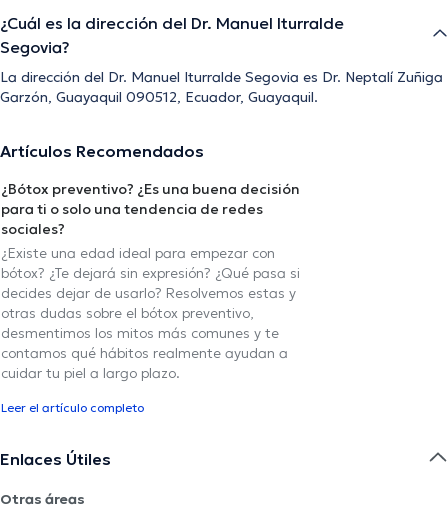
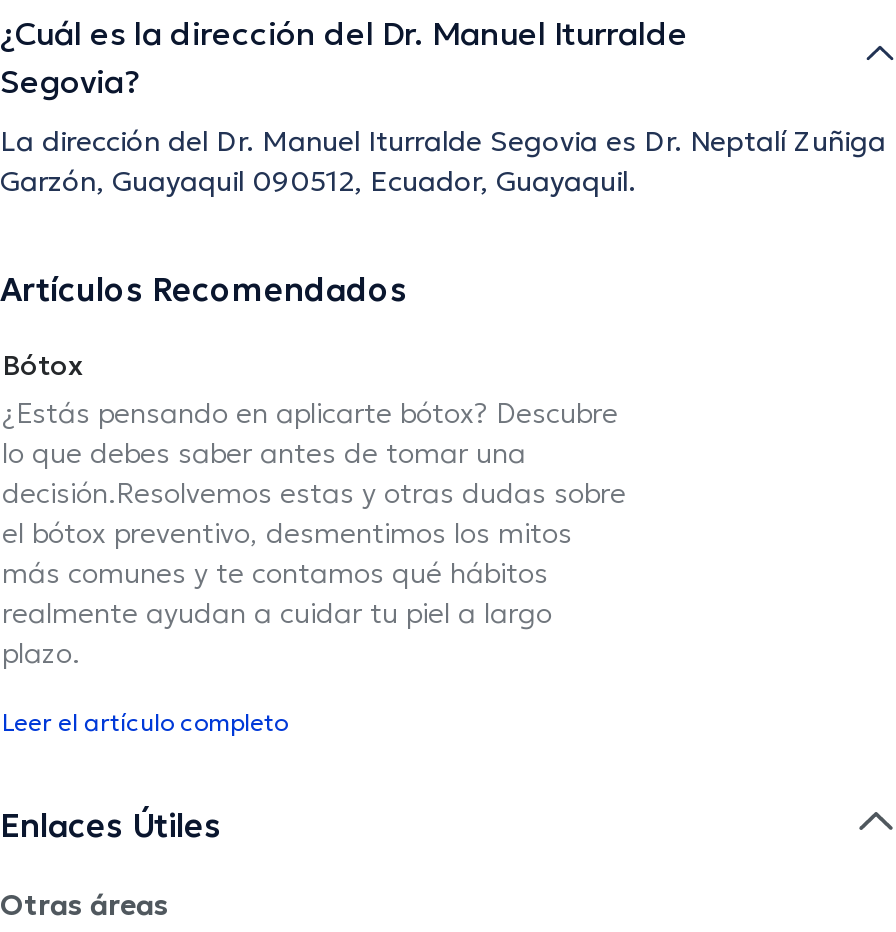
[1,180,300,382] ¿Bótox preventivo? ¿Es una buena decisión | para ti o solo una tendencia de redes | sociales? | ¿Existe una edad ideal para empezar con | bótox? ¿Te dejará sin expresión? ¿Qué pasa si | decides dejar de usarlo? Resolvemos estas y | otras dudas sobre el bótox preventivo, | desmentimos los mitos más comunes y te | contamos qué hábitos realmente ayudan a | cuidar tu piel a largo plazo. -> [2,347,626,671] Bótox | ¿Estás pensando en aplicarte bótox? Descubre | lo que debes saber antes de tomar una | decisión.Resolvemos estas y otras dudas sobre | el bótox preventivo, desmentimos los mitos | más comunes y te contamos qué hábitos | realmente ayudan a cuidar tu piel a largo | plazo.

